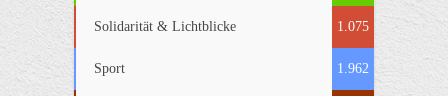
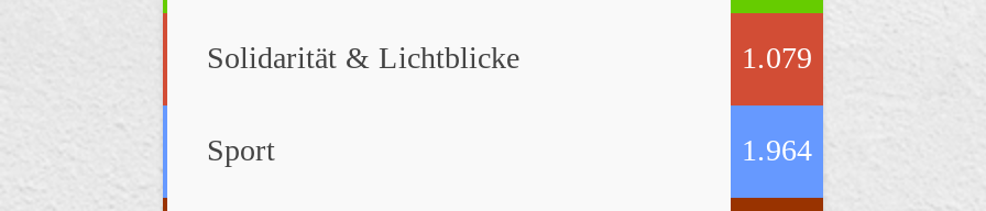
[337,19,369,34] 1.075 -> [742,41,812,74] 1.079
[337,61,369,76] 1.962 -> [742,133,812,166] 1.964

